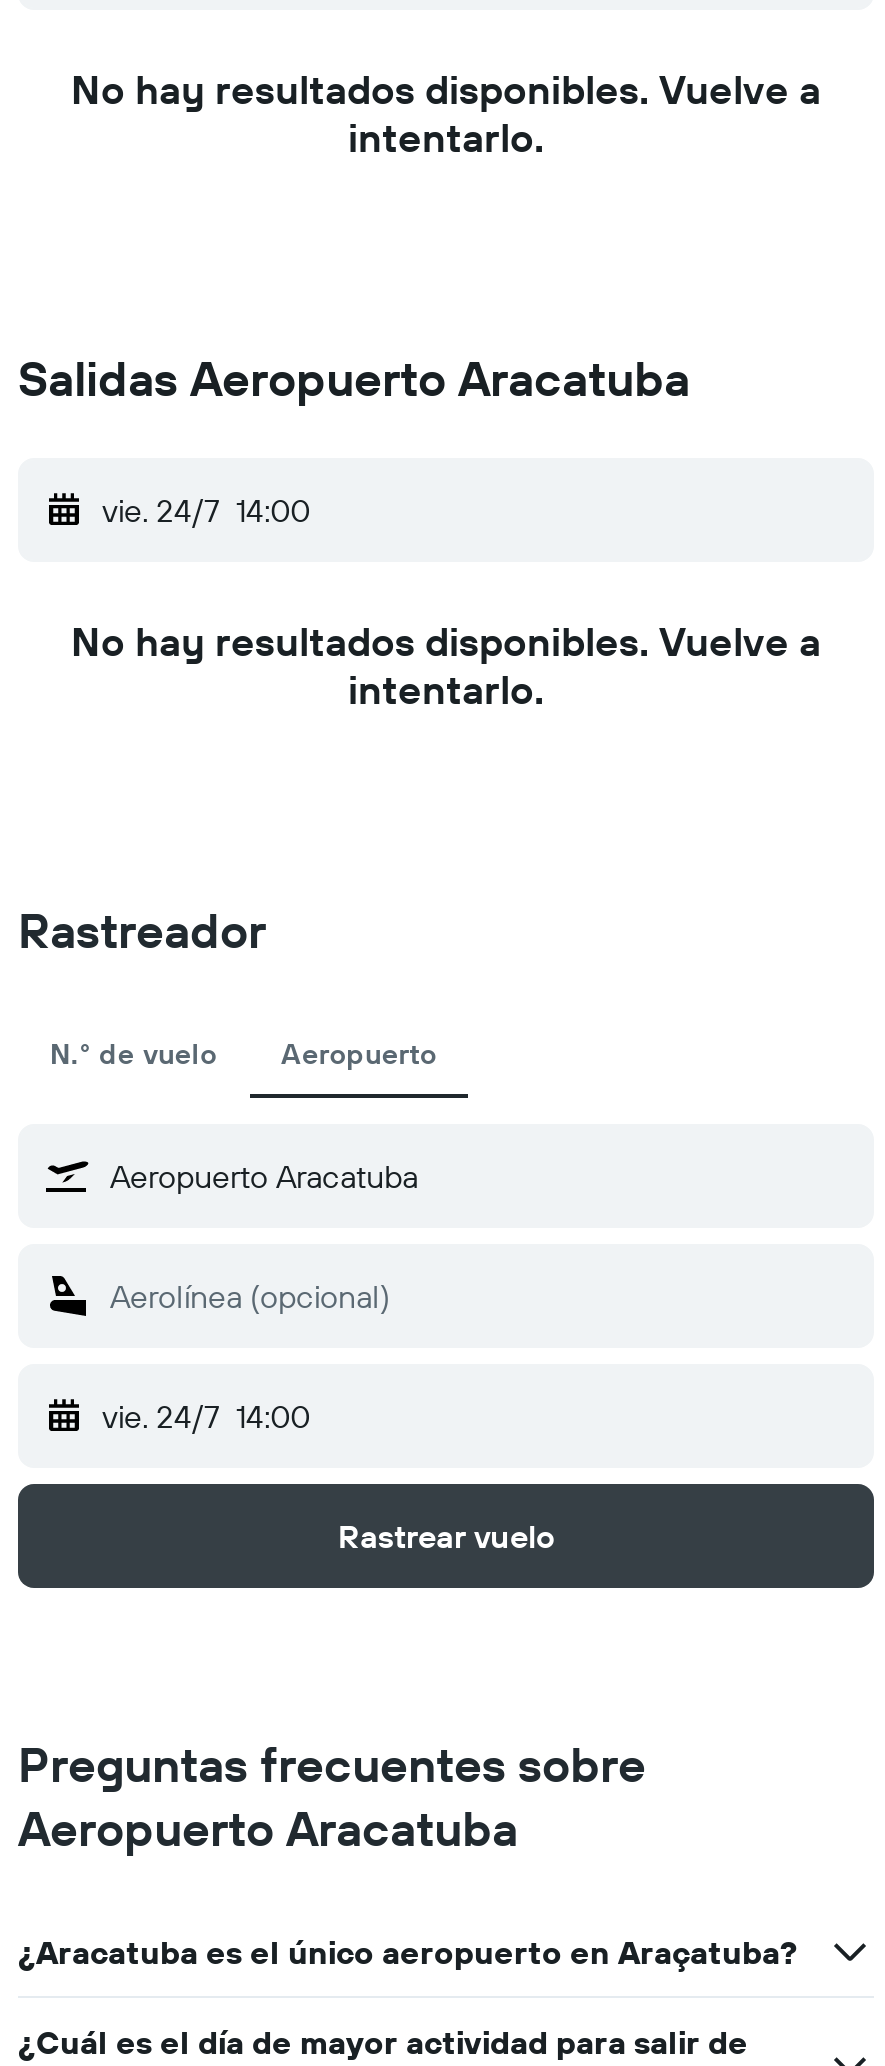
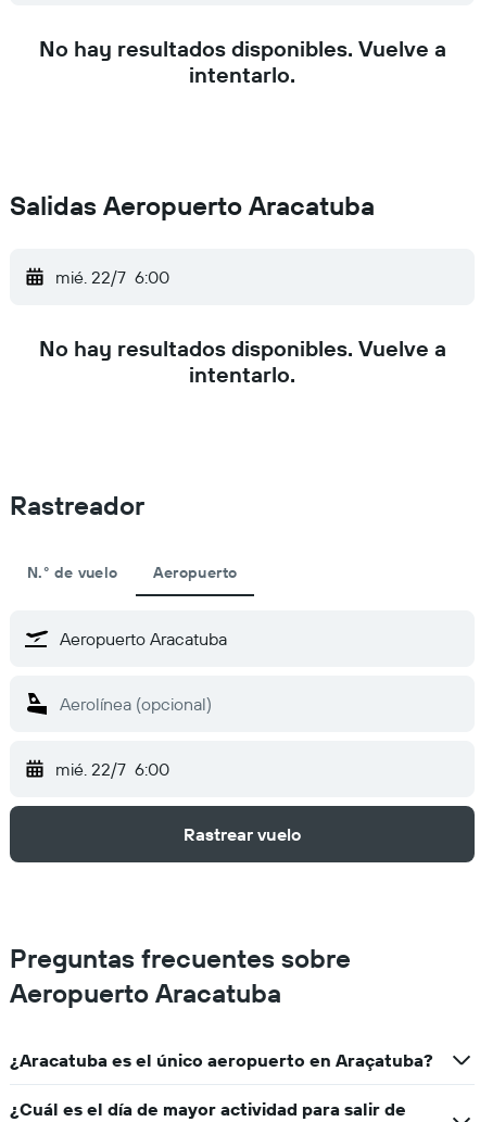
[102,490,310,530] vie. 24/7 14:00 -> [55,266,169,288] mié. 22/7 6:00
[102,1396,310,1436] vie. 24/7 14:00 -> [55,758,169,780] mié. 22/7 6:00

